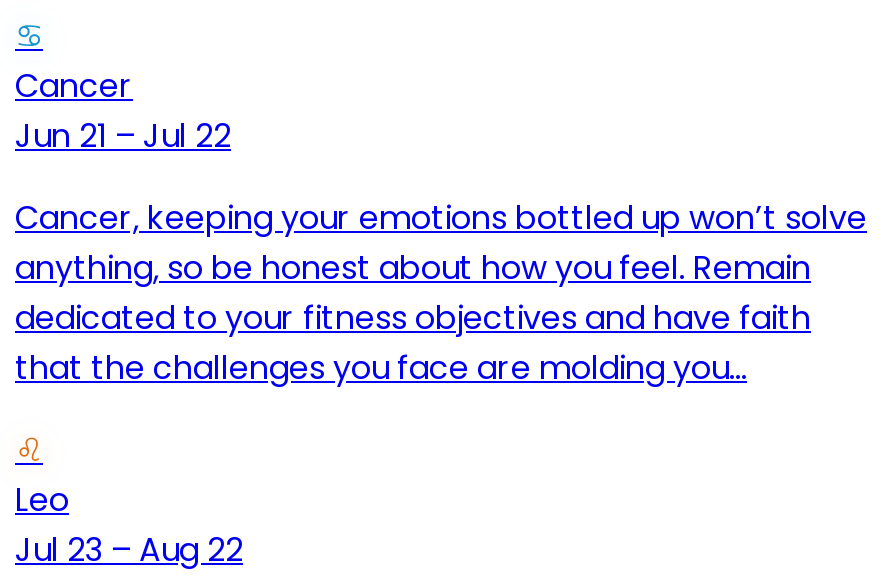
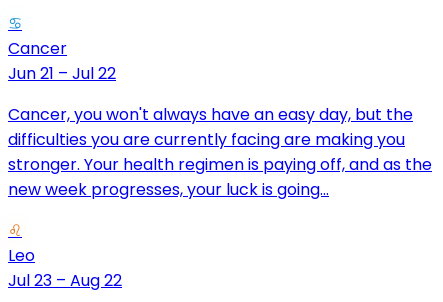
[15,195,867,391] Cancer, keeping your emotions bottled up won’t solve | anything, so be honest about how you feel. Remain | dedicated to your fitness objectives and have faith | that the challenges you face are molding you... -> [8,103,432,201] Cancer, you won't always have an easy day, but the | difficulties you are currently facing are making you | stronger. Your health regimen is paying off, and as the | new week progresses, your luck is going...

